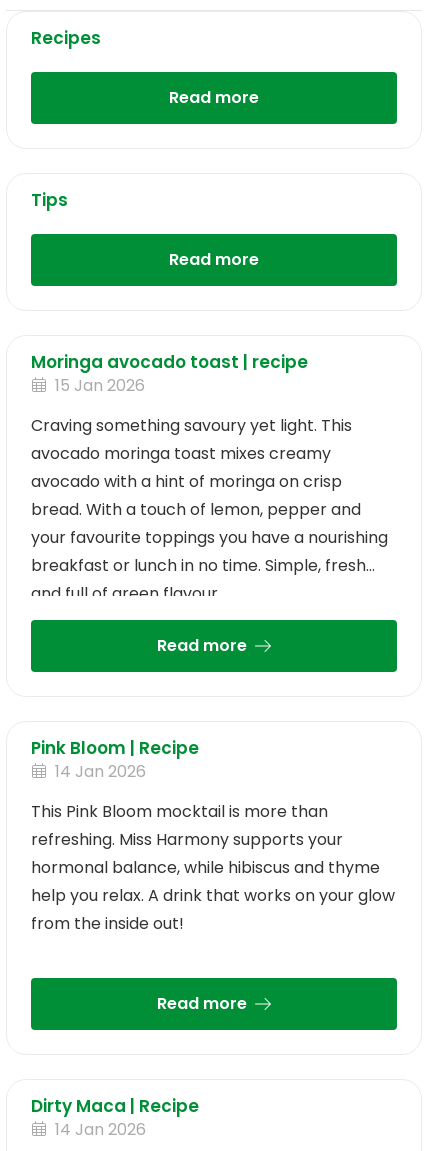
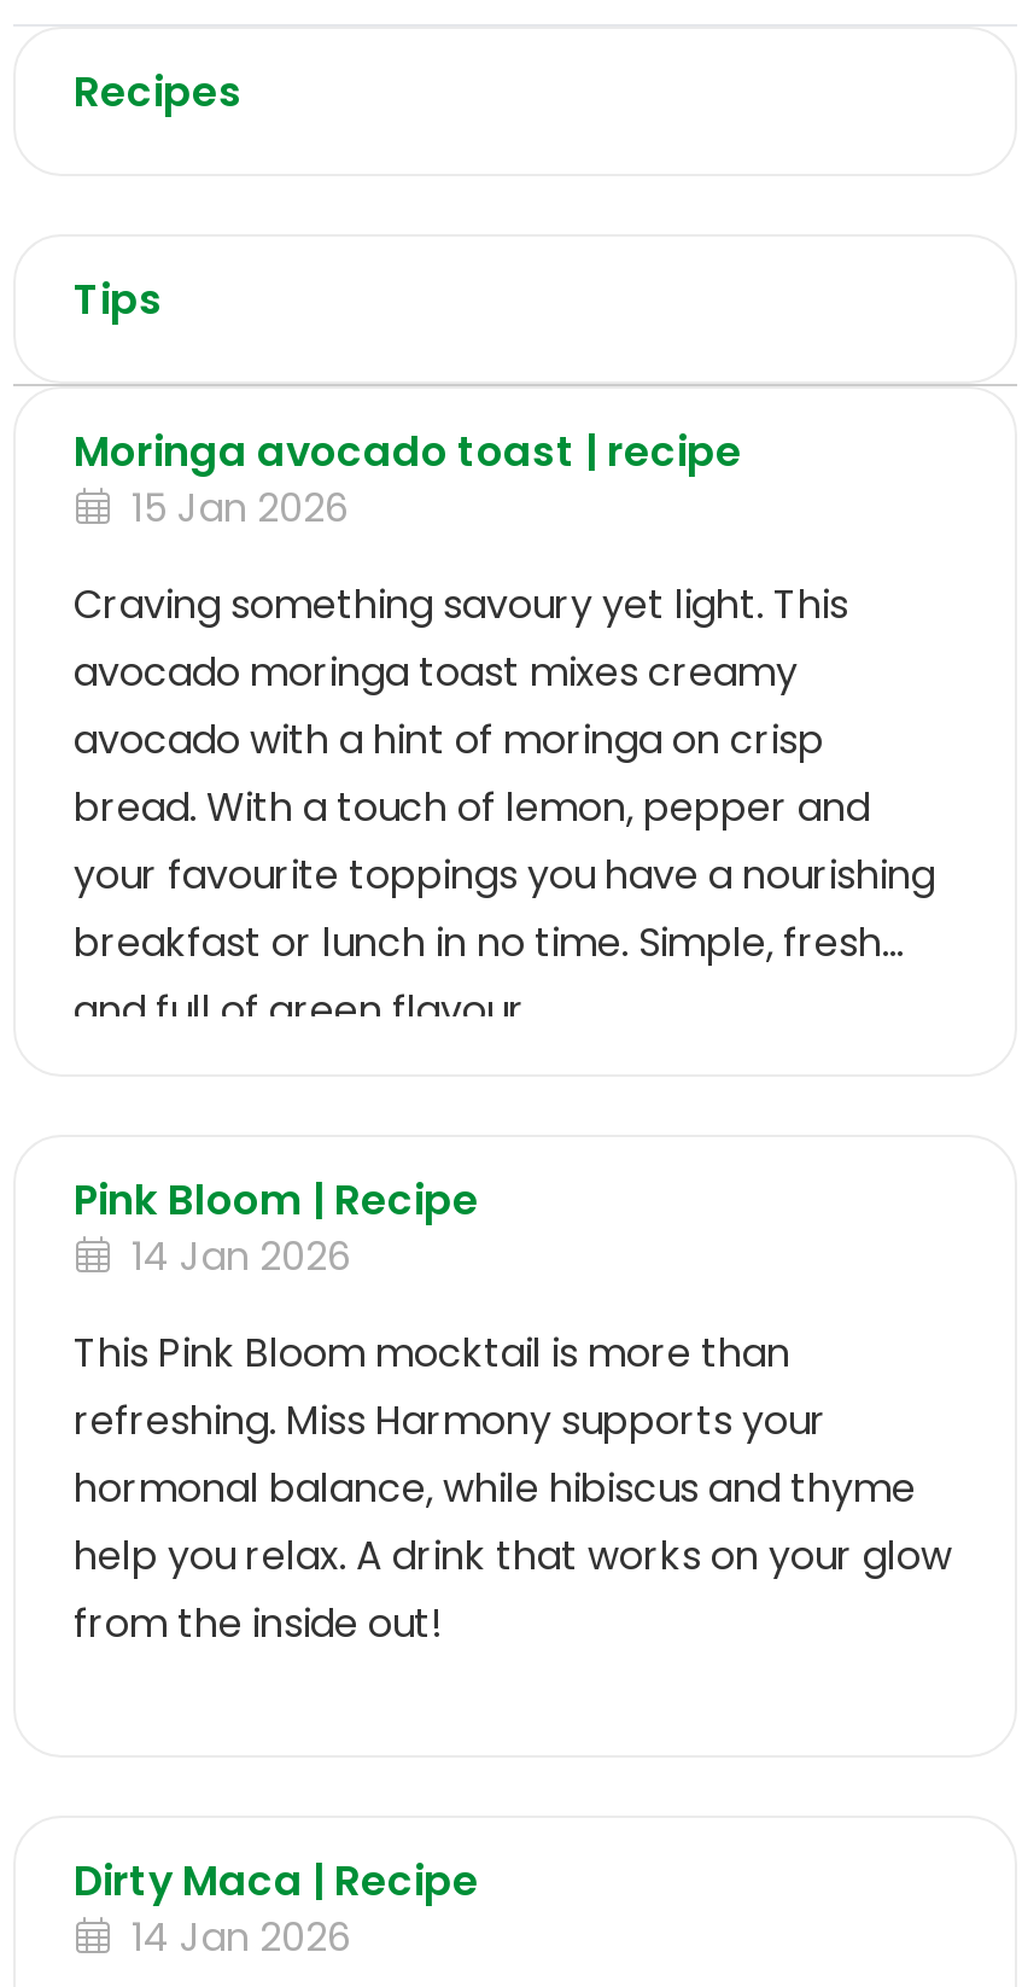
[169,86,259,109] Read more -> none
[169,248,259,271] Read more -> none
[157,634,247,657] Read more -> none
[157,992,247,1015] Read more -> none

